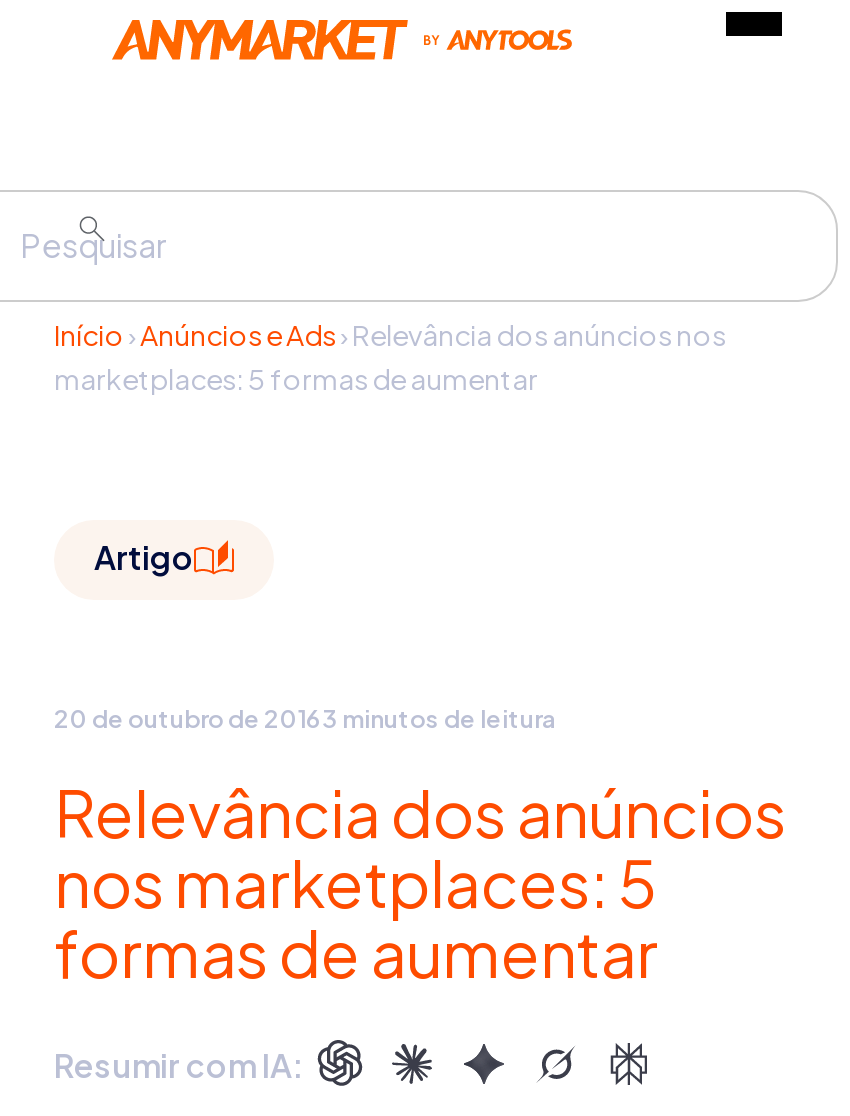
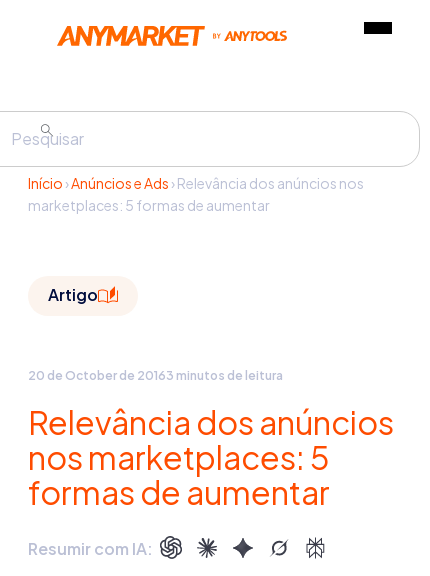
[54,704,556,734] 20 de outubro de 20163 minutos de leitura -> [28,368,283,383] 20 de October de 20163 minutos de leitura

